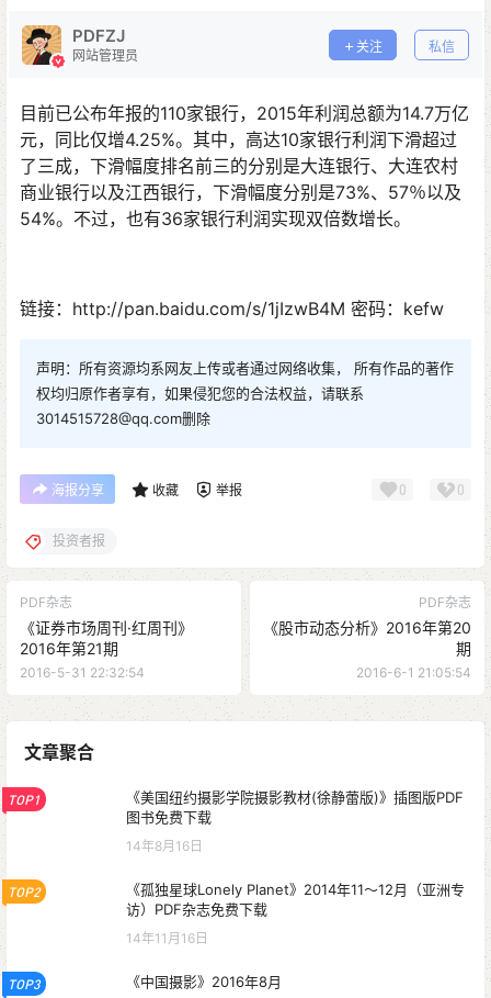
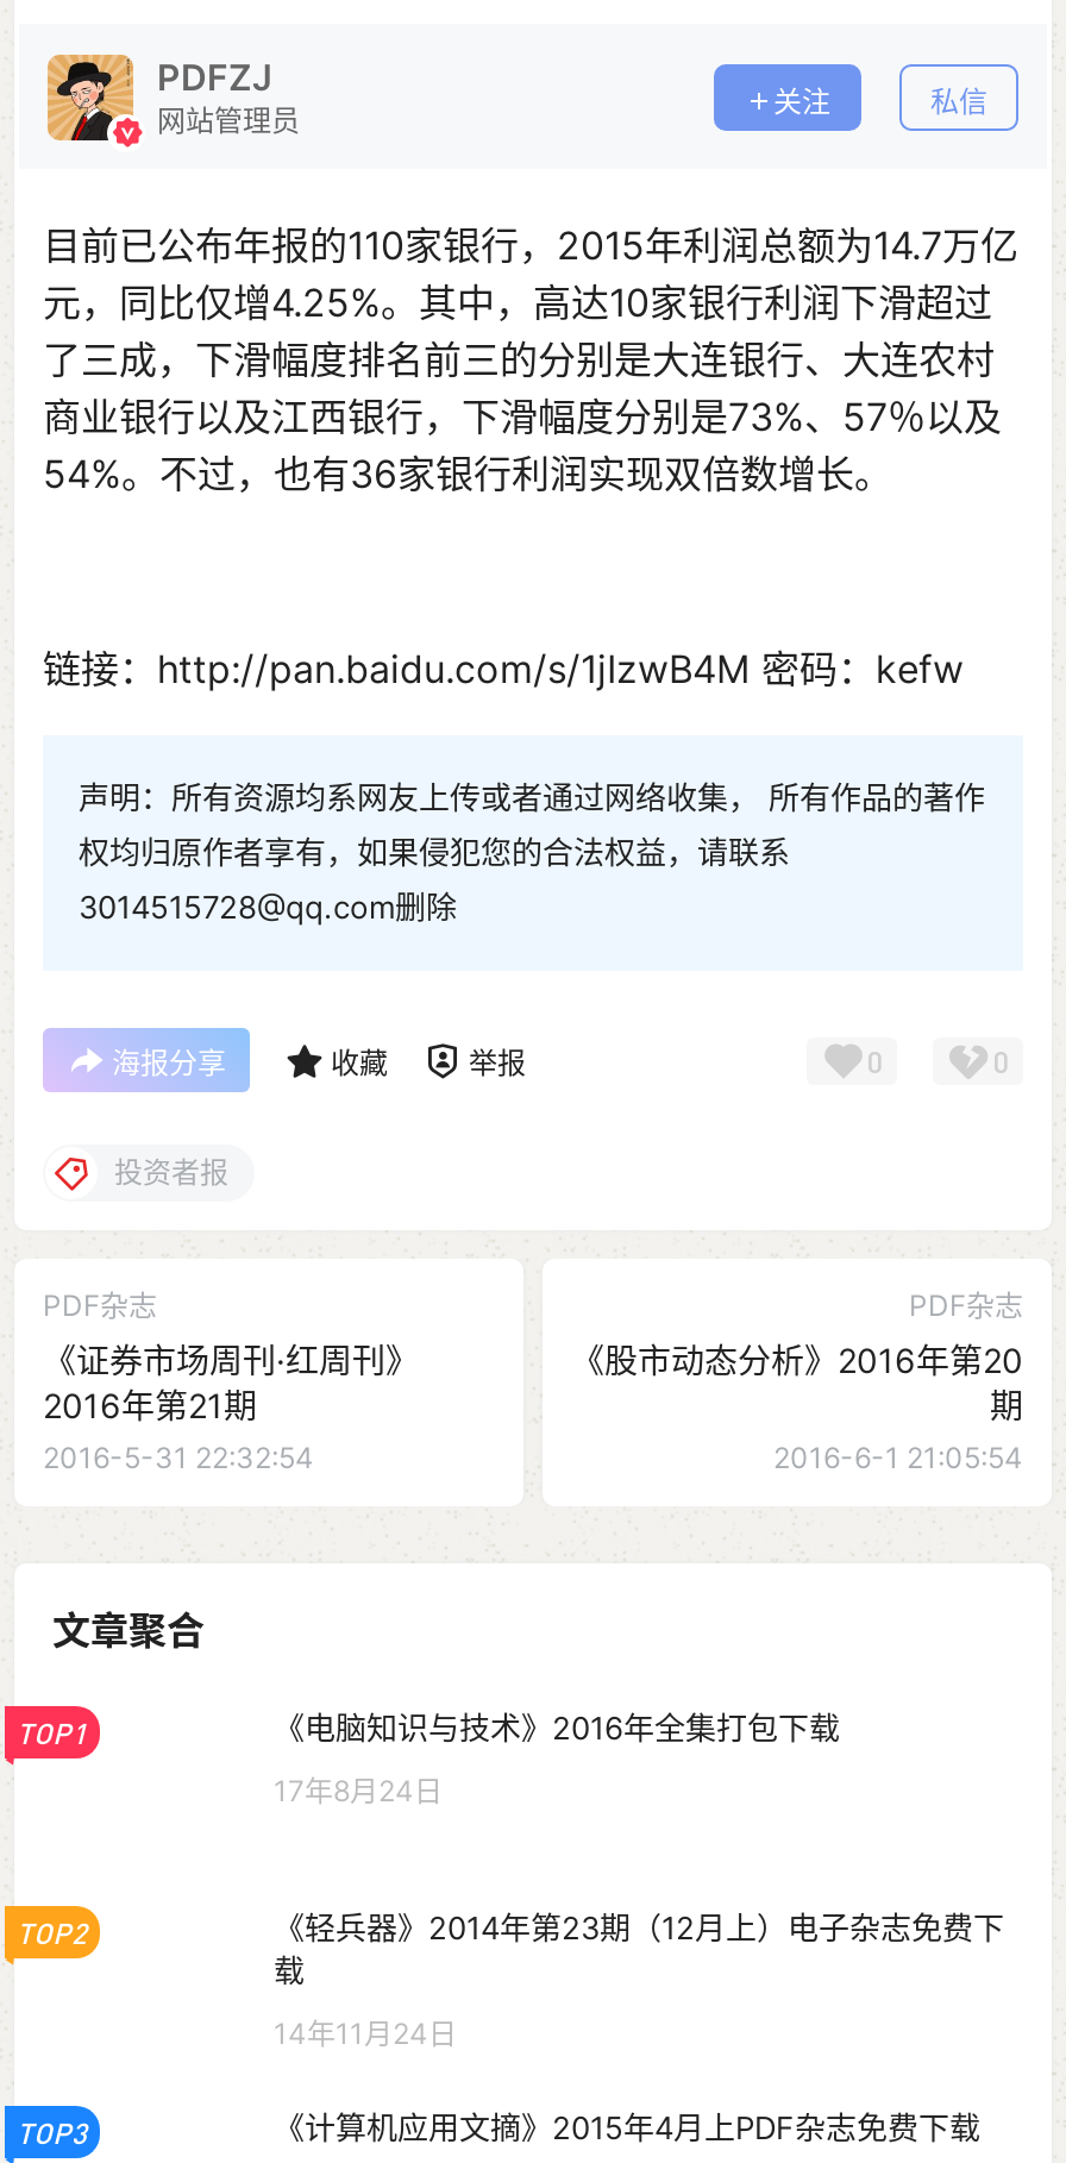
[126,788,464,826] 《美国纽约摄影学院摄影教材(徐静蕾版)》插图版PDF | 图书免费下载 -> [274,1709,840,1747] 《电脑知识与技术》2016年全集打包下载
[126,838,203,854] 14年8月16日 -> [274,1773,443,1808] 17年8月24日
[126,881,465,918] 《孤独星球Lonely Planet》2014年11～12月（亚洲专 | 访）PDF杂志免费下载 -> [274,1908,1004,1989] 《轻兵器》2014年第23期（12月上）电子杂志免费下 | 载
[126,930,208,946] 14年11月16日 -> [274,2015,457,2051] 14年11月24日
[126,973,282,990] 《中国摄影》2016年8月 -> [274,2108,980,2146] 《计算机应用文摘》2015年4月上PDF杂志免费下载

